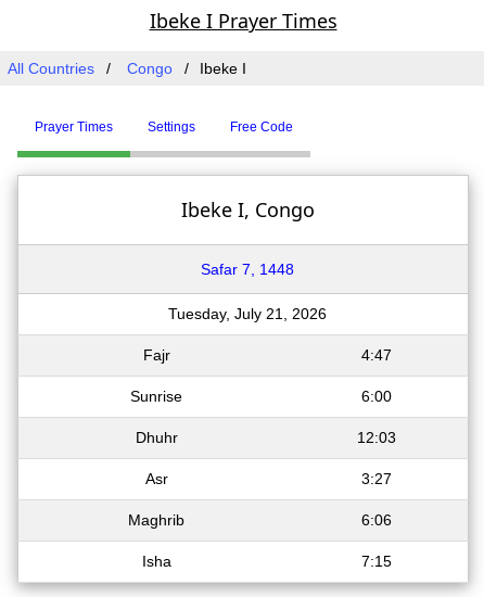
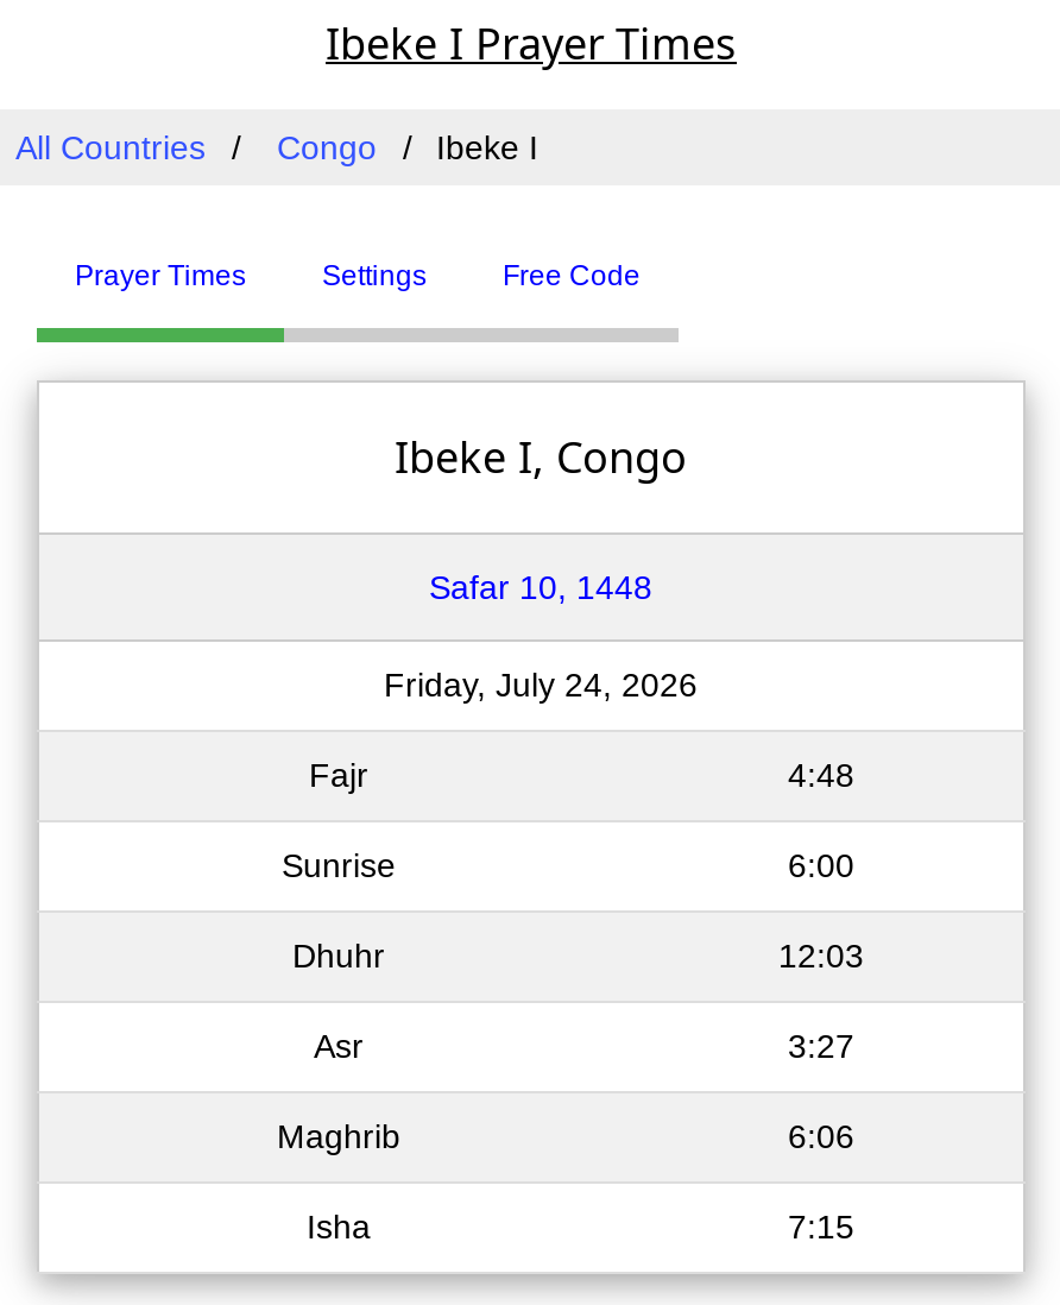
[201,261,294,278] Safar 7, 1448 -> [429,568,652,606] Safar 10, 1448
[168,305,327,322] Tuesday, July 21, 2026 -> [384,666,698,704] Friday, July 24, 2026
[361,346,392,364] 4:47 -> [788,756,854,794] 4:48

